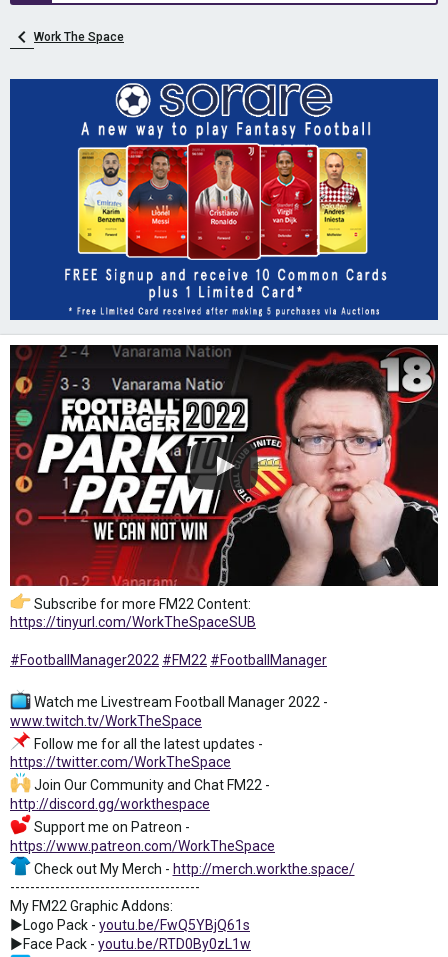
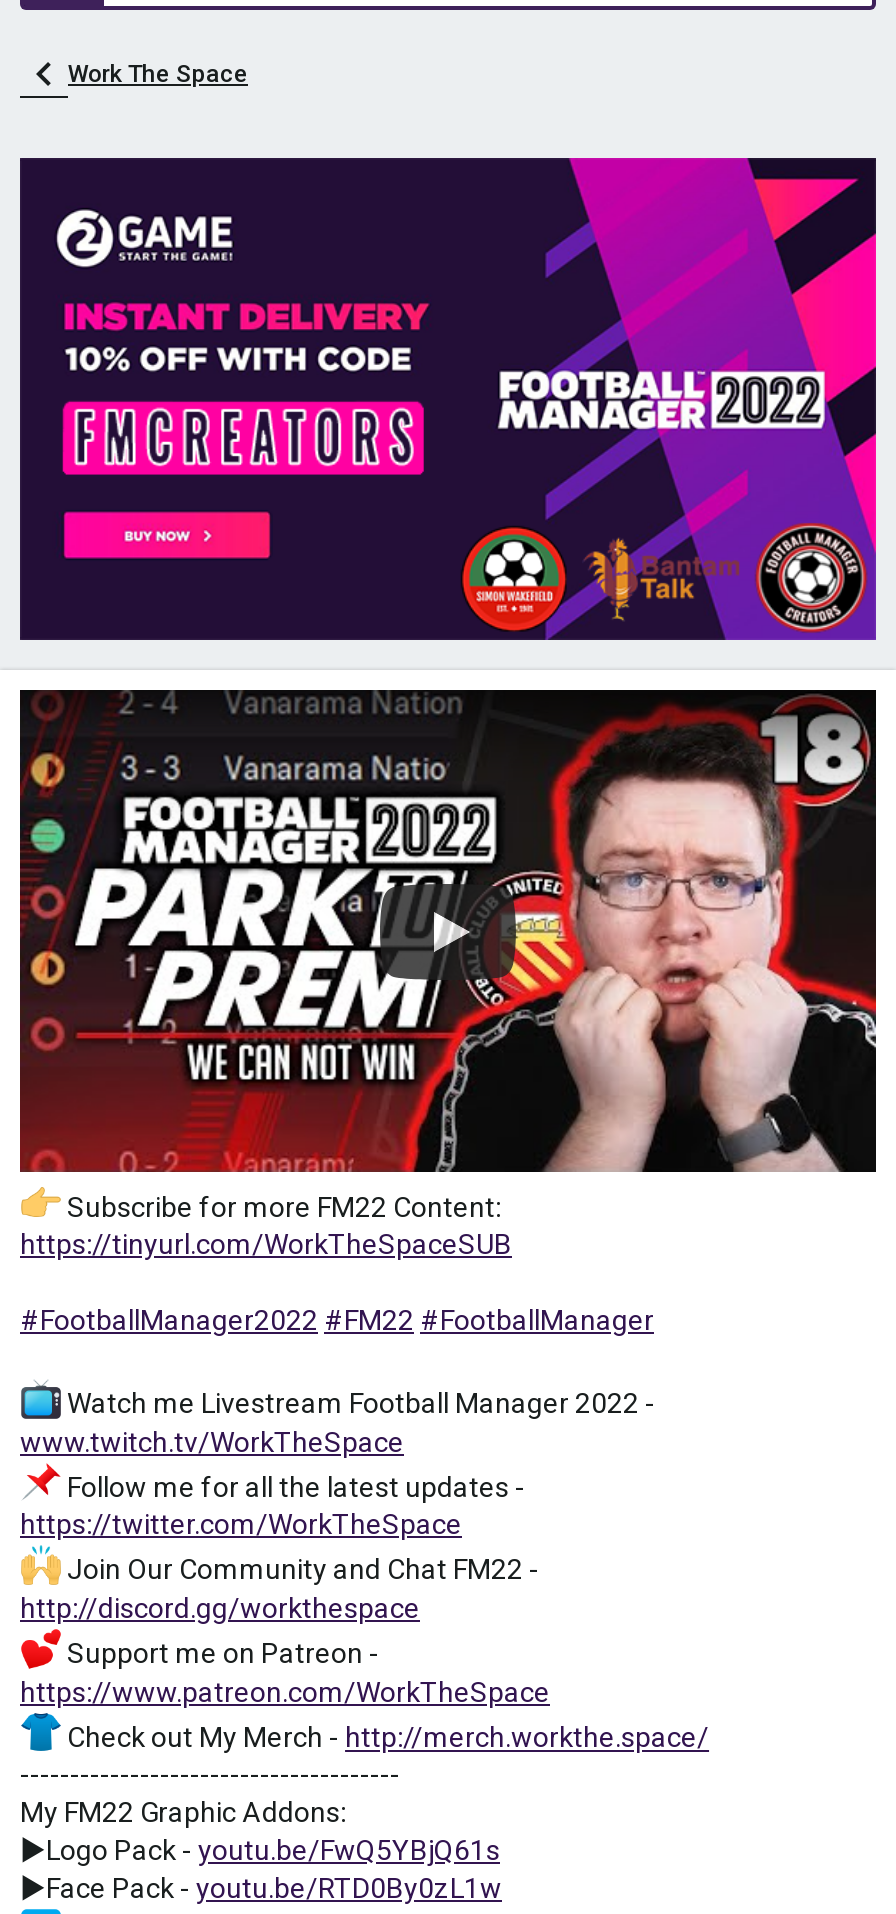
[10,78,439,320] [image] -> [20,156,878,640] [image]

